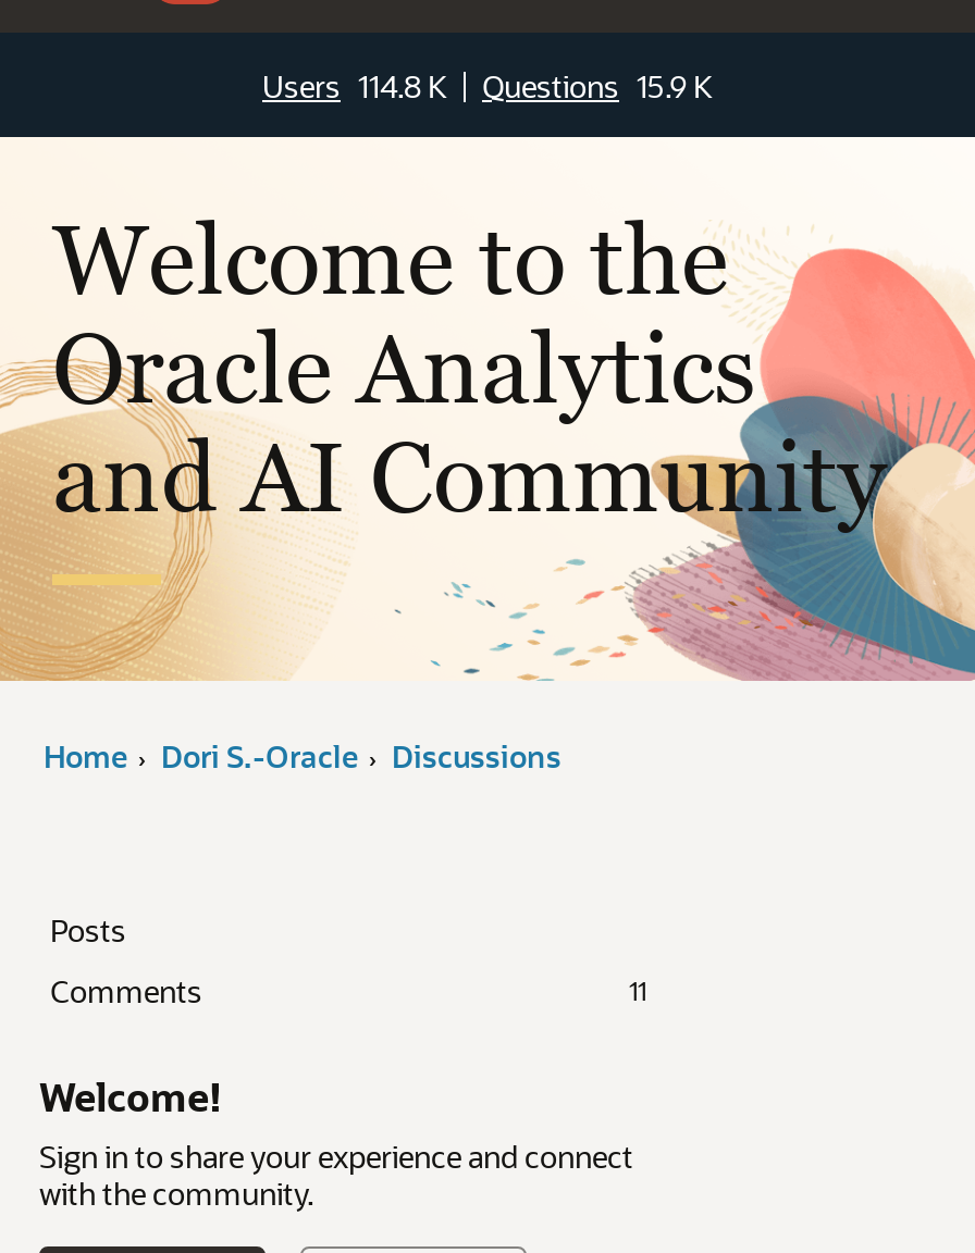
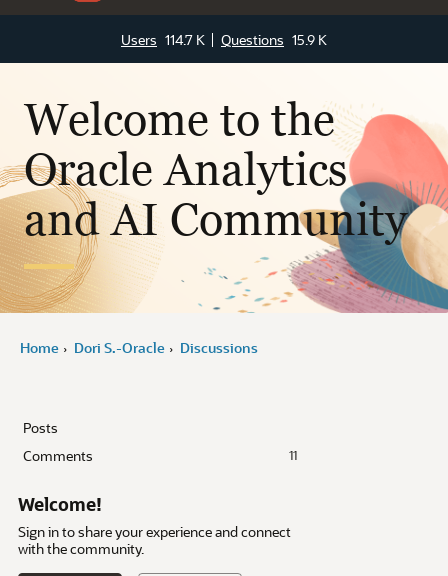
[262,64,713,106] Users 114.8 K Questions 15.9 K -> [121,29,327,48] Users 114.7 K Questions 15.9 K

